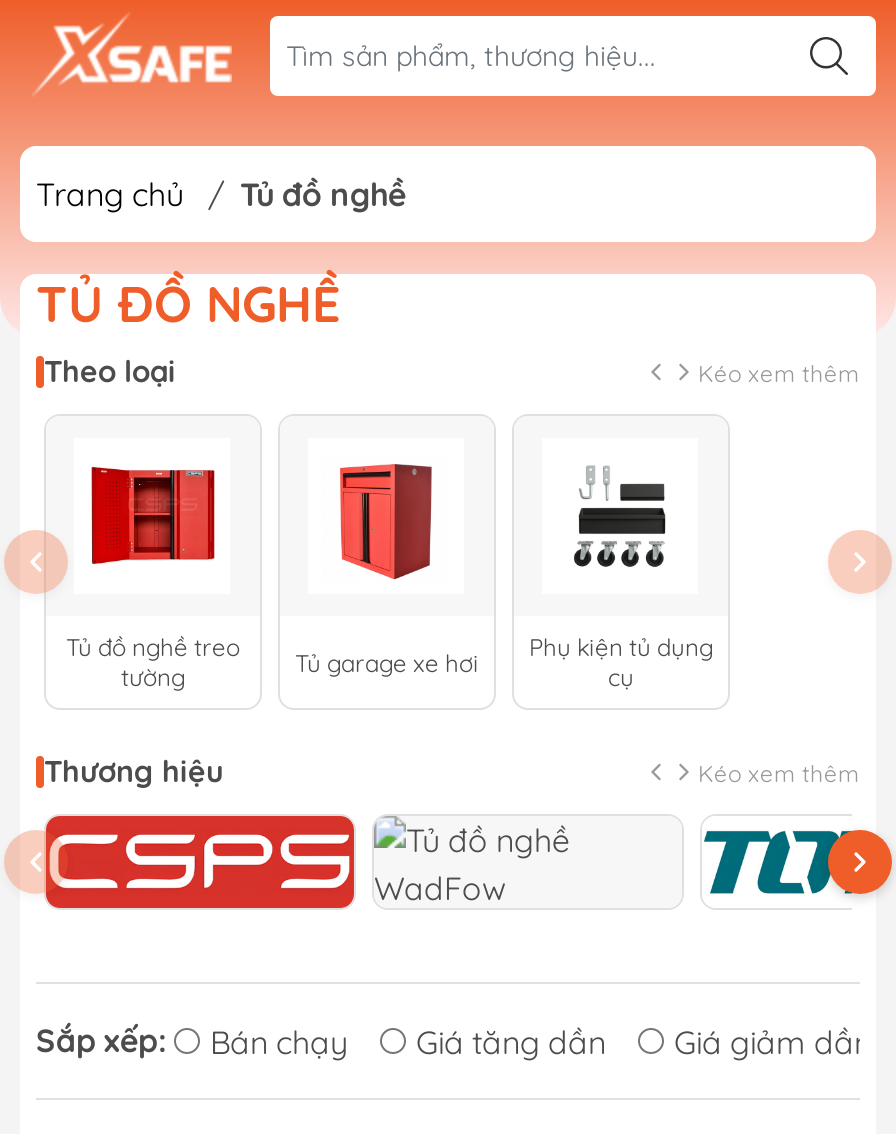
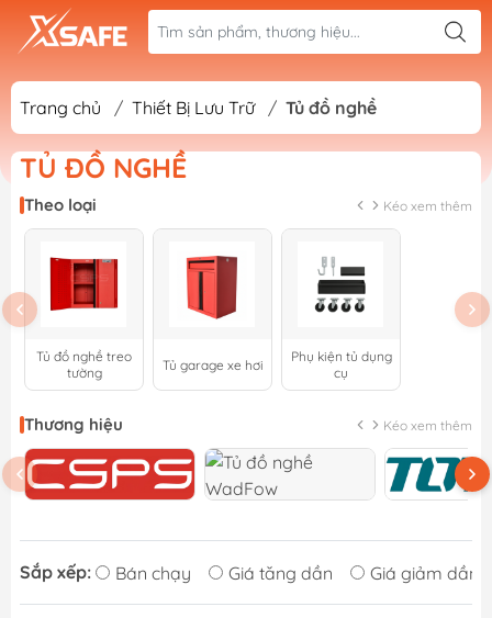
[36,174,406,214] Trang chủ / Tủ đồ nghề -> [20,97,377,119] Trang chủ / Thiết Bị Lưu Trữ / Tủ đồ nghề

